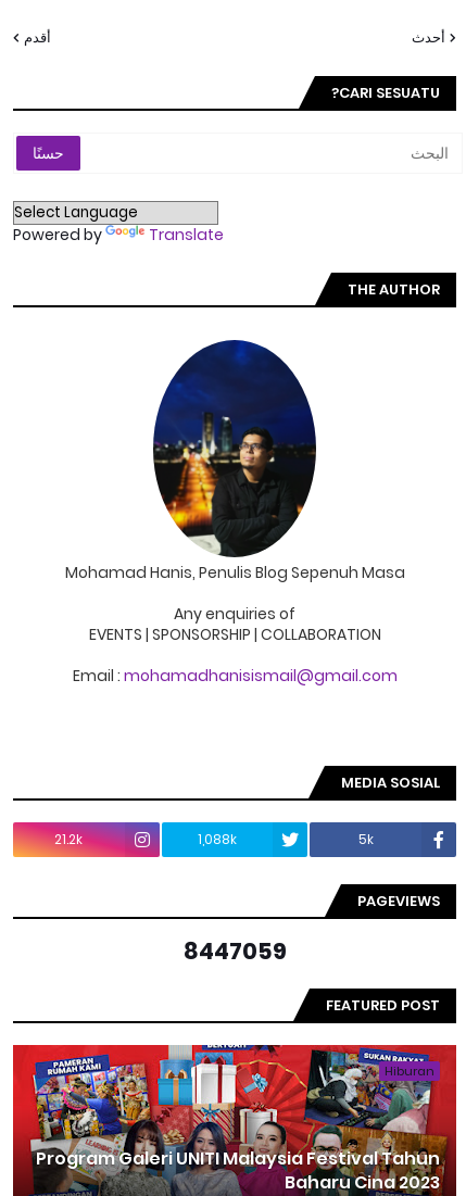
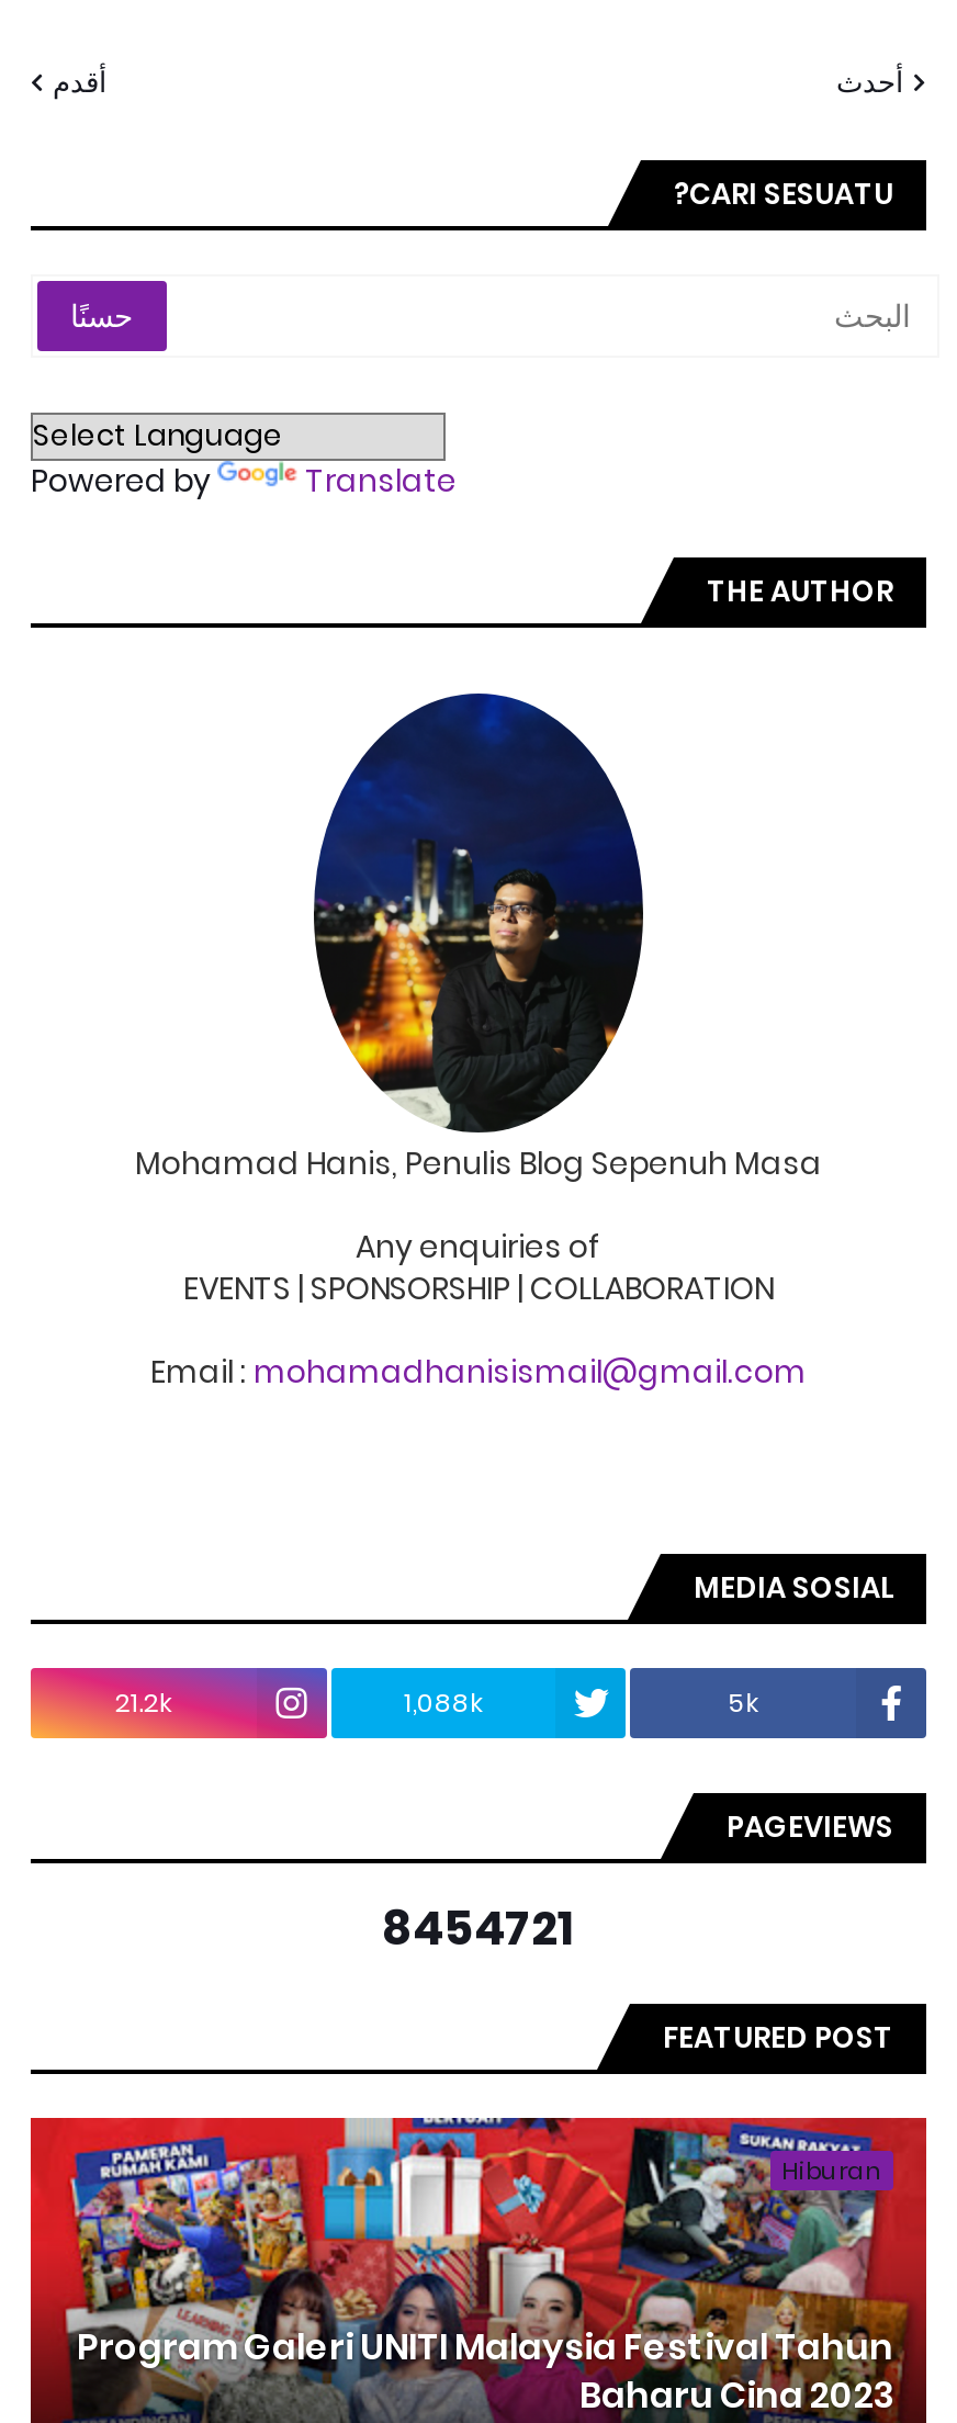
[183,935,286,967] 8447059 -> [382,1896,575,1960] 8454721

